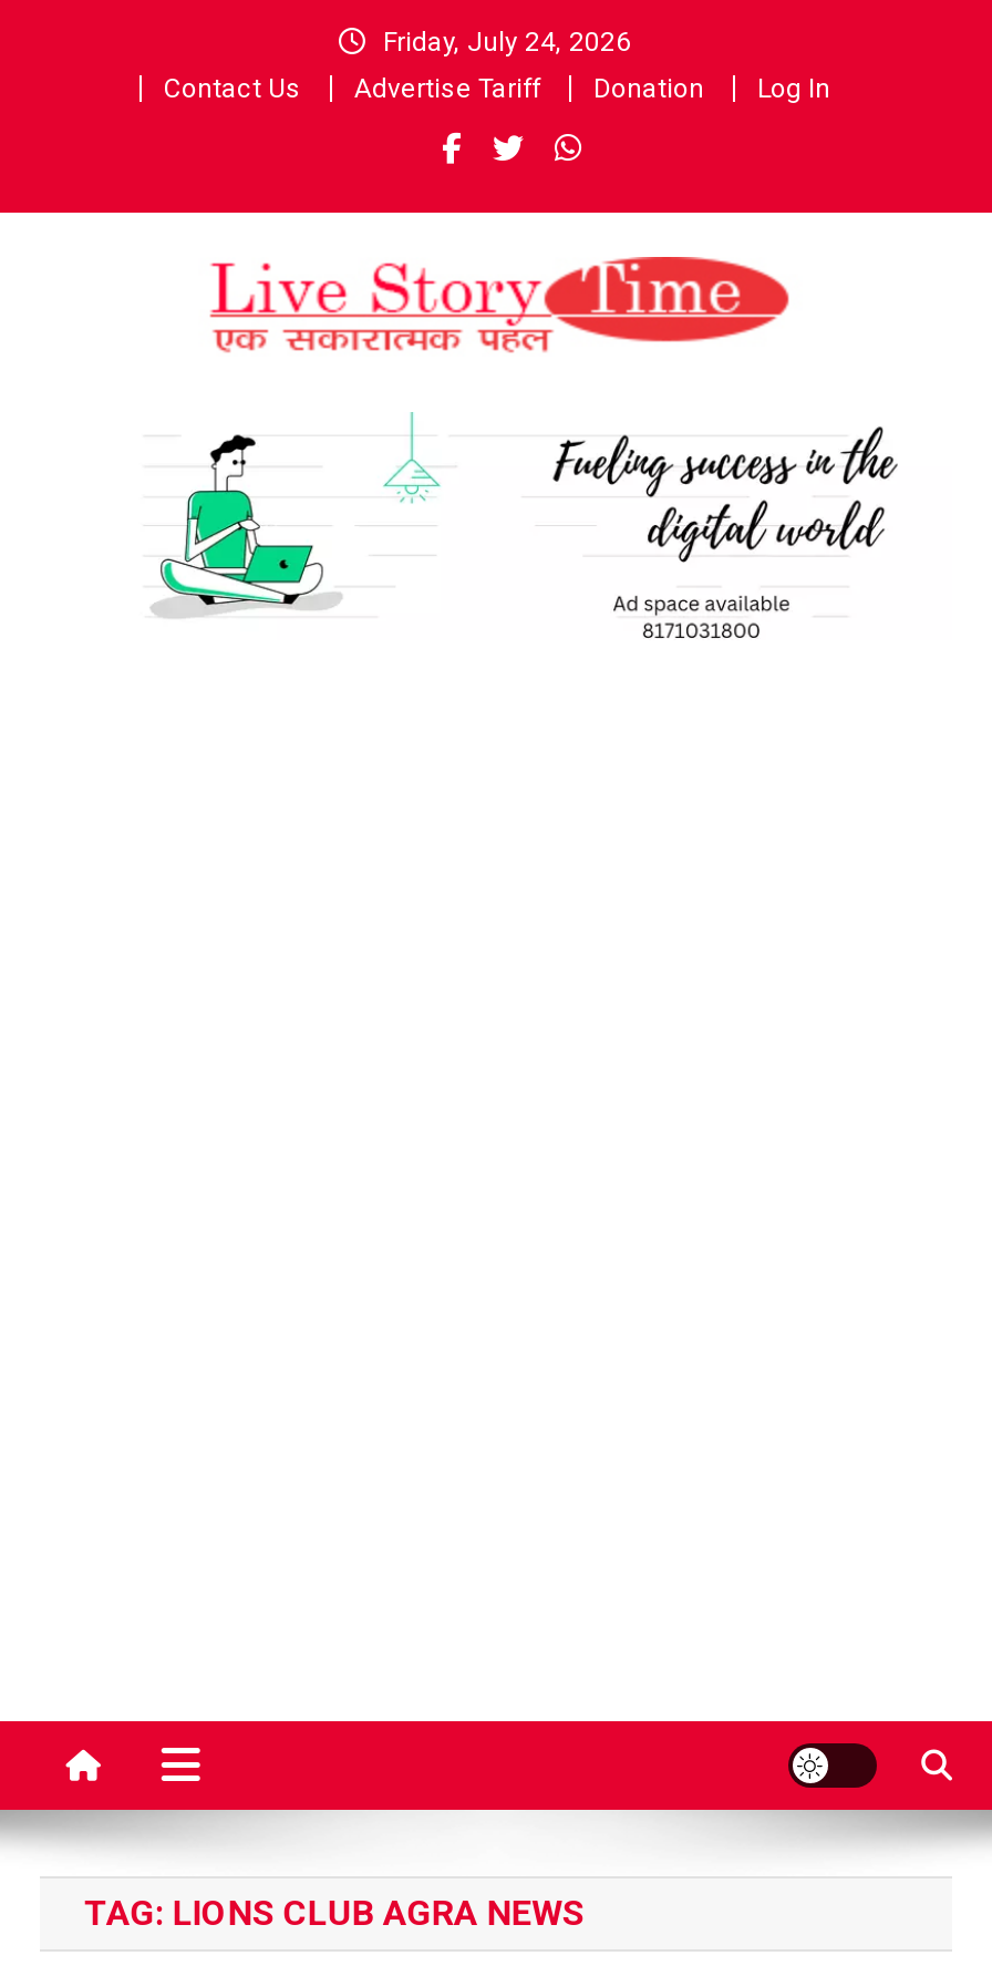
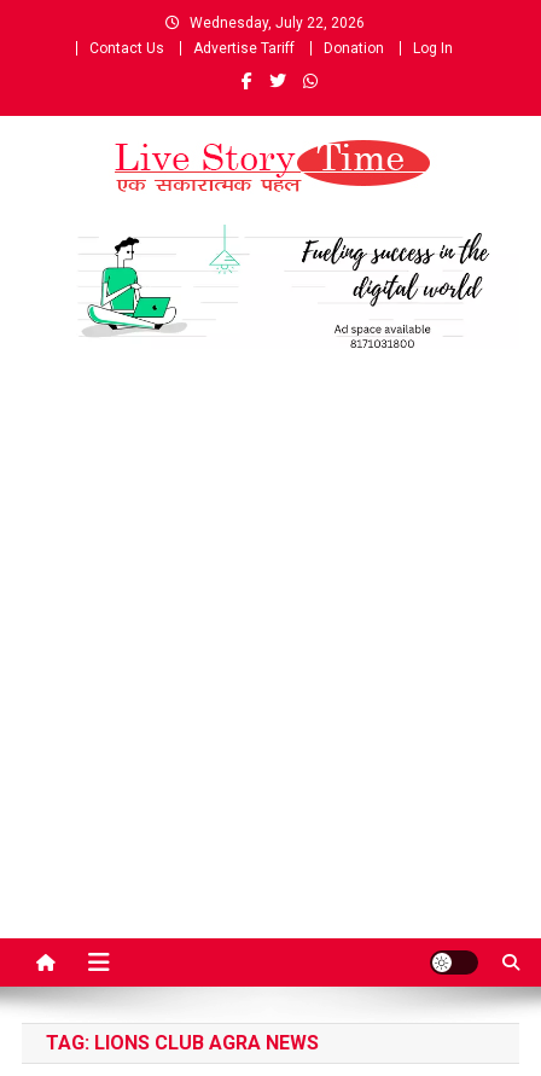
[383,27,631,58] Friday, July 24, 2026 -> [189,14,364,31] Wednesday, July 22, 2026

